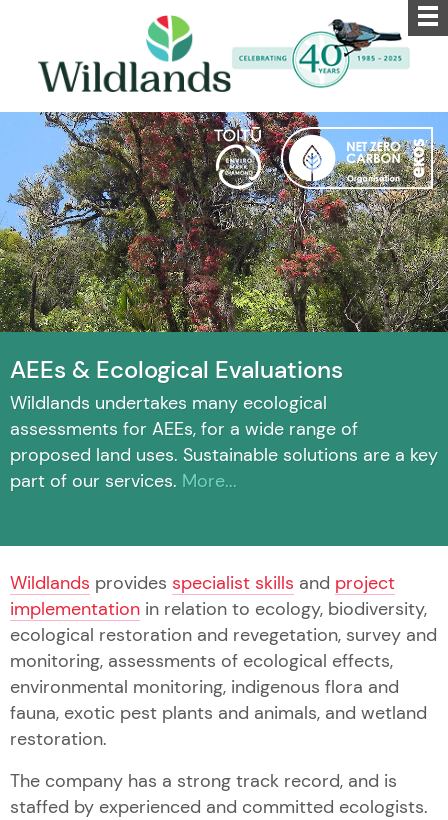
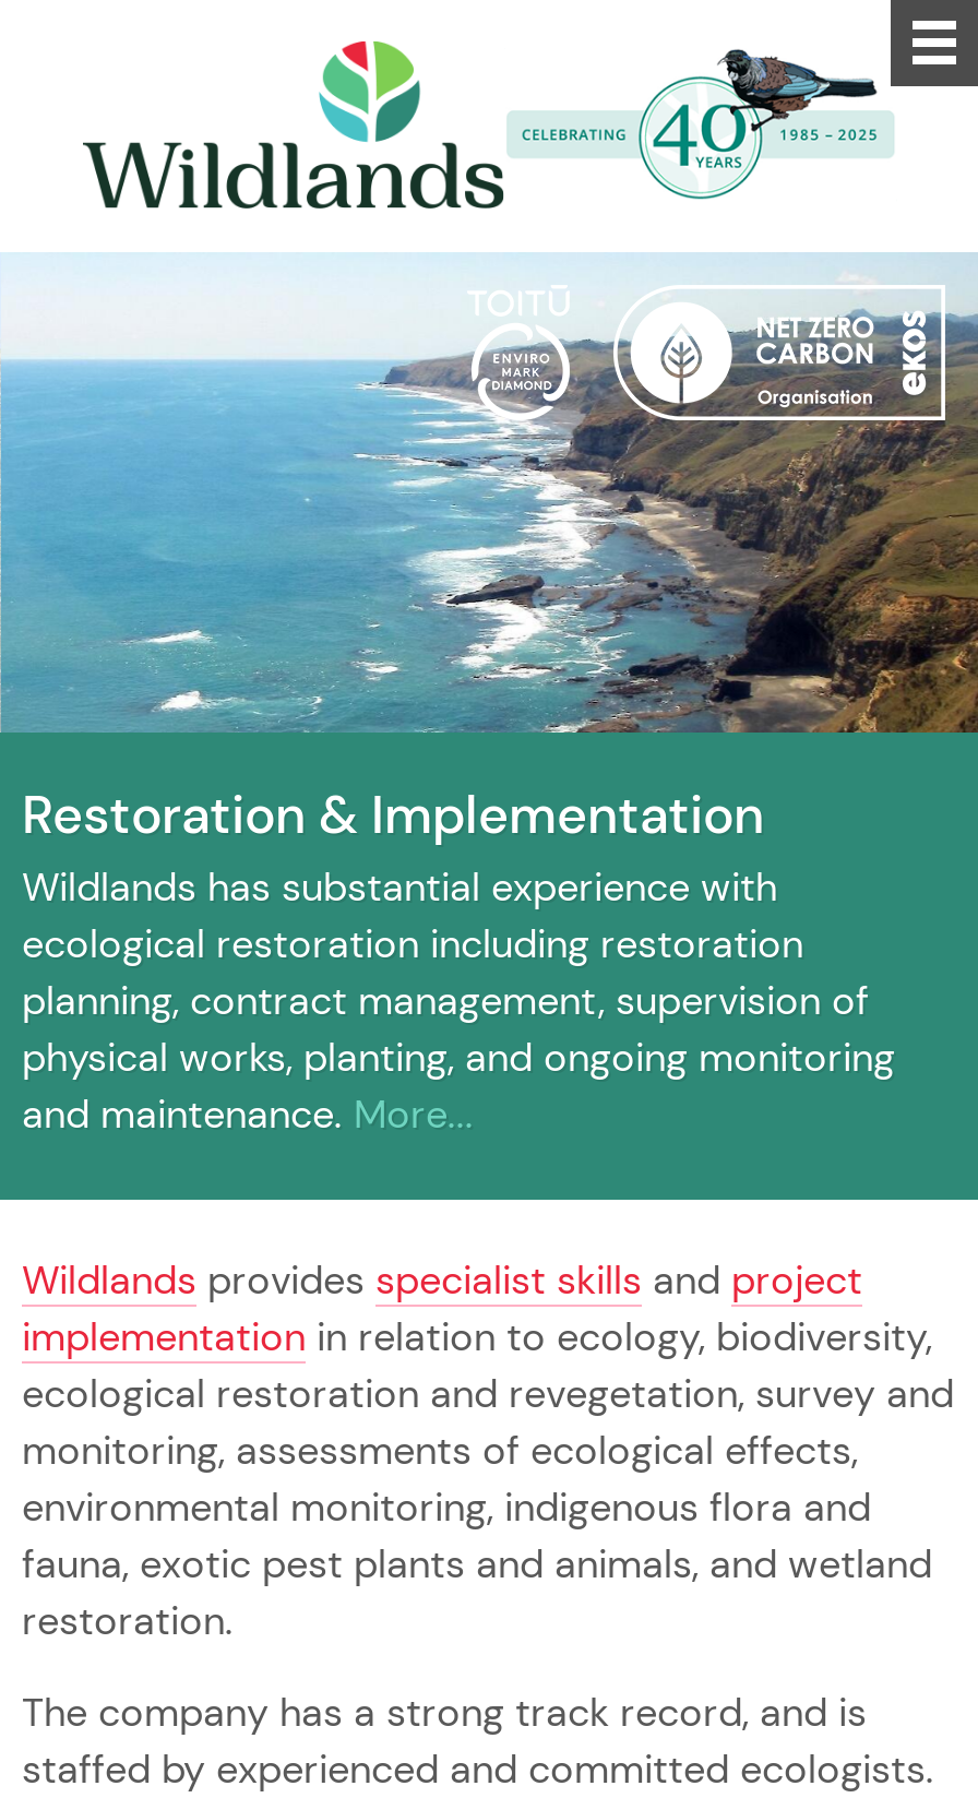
[3,111,445,492] [image] | AEEs & Ecological Evaluations | Wildlands undertakes many ecological | assessments for AEEs, for a wide range of | proposed land uses. Sustainable solutions are a key | part of our services. More... -> [7,252,971,1138] [image] | Restoration & Implementation | Wildlands has substantial experience with | ecological restoration including restoration | planning, contract management, supervision of | physical works, planting, and ongoing monitoring | and maintenance. More...

